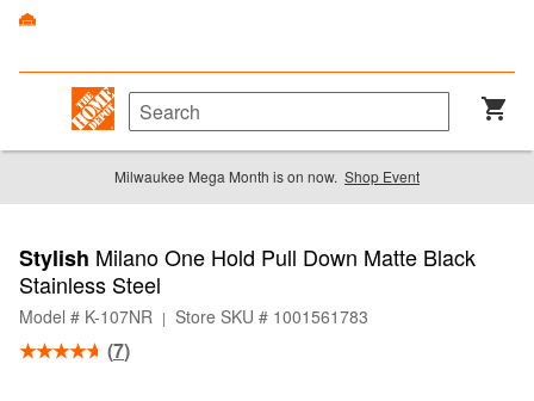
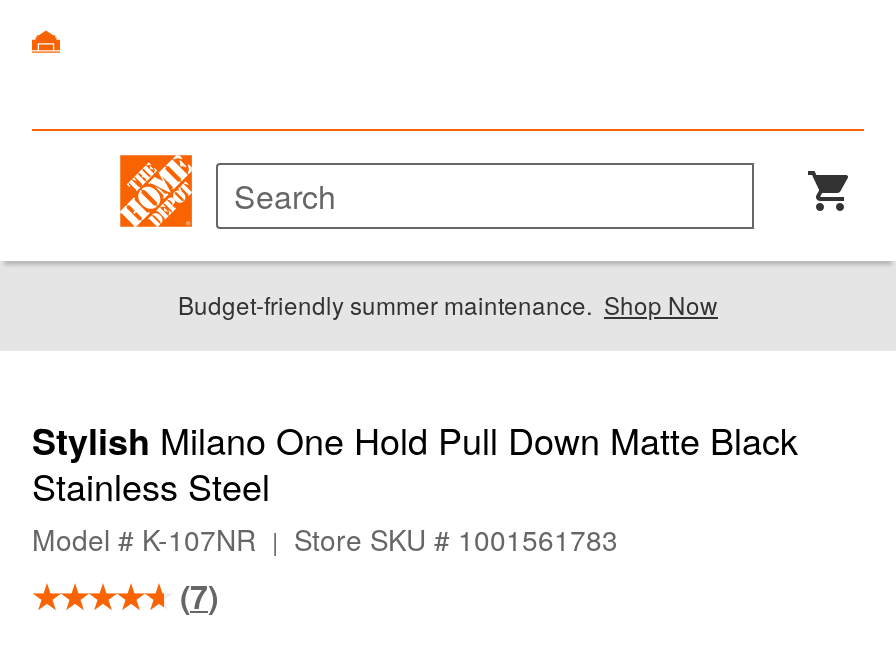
[114,166,420,187] Milwaukee Mega Month is on now. Shop Event -> [178,288,718,322] Budget-friendly summer maintenance. Shop Now

